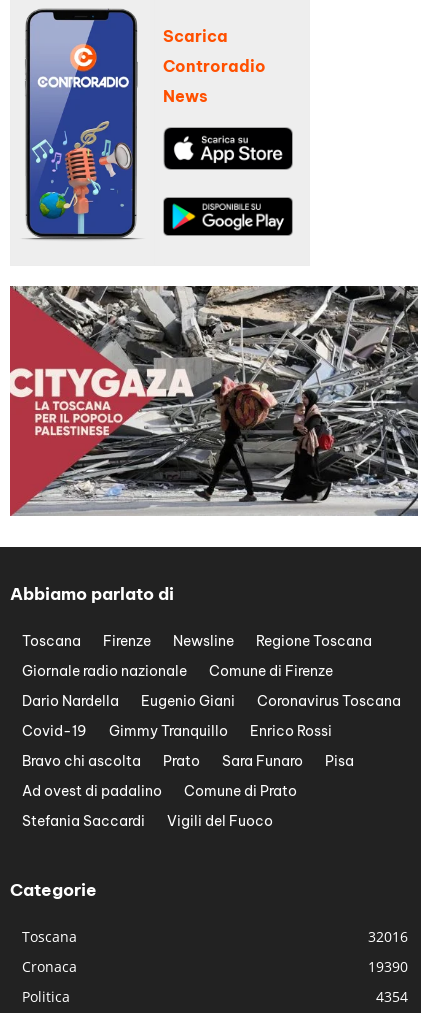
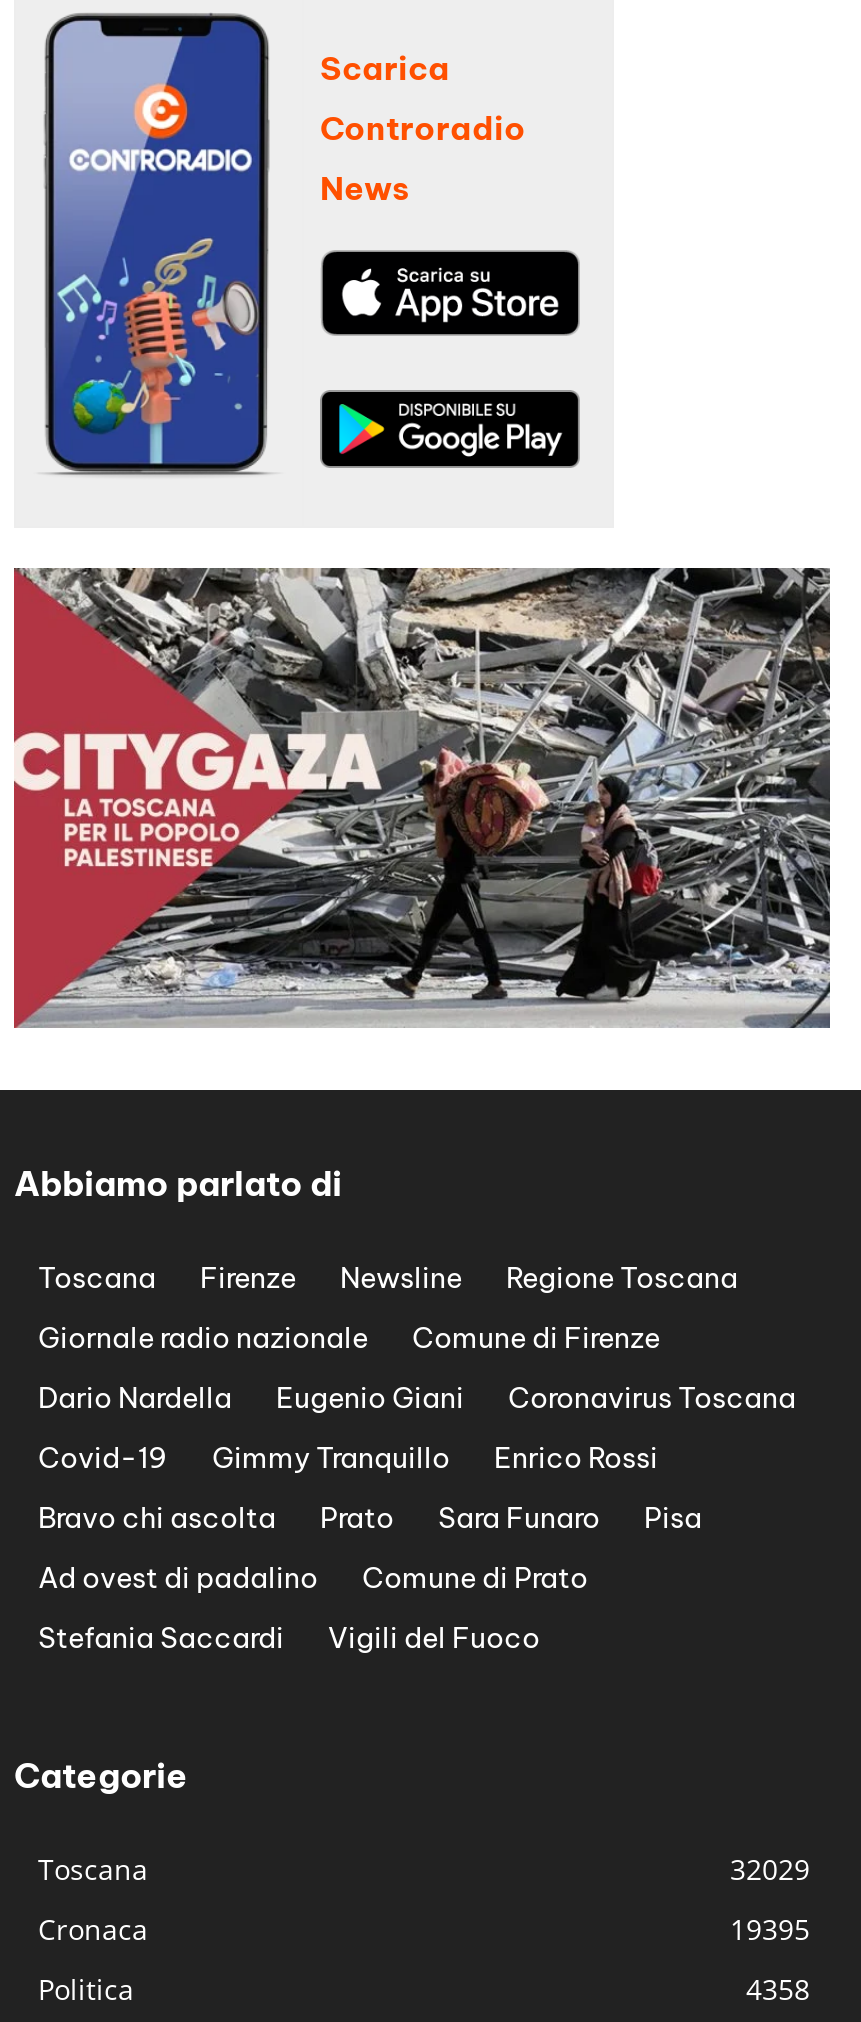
[368,927,408,946] 32016 -> [730,1849,810,1887] 32029
[368,957,408,976] 19390 -> [730,1909,810,1947] 19395
[376,987,408,1006] 4354 -> [746,1969,810,2007] 4358

